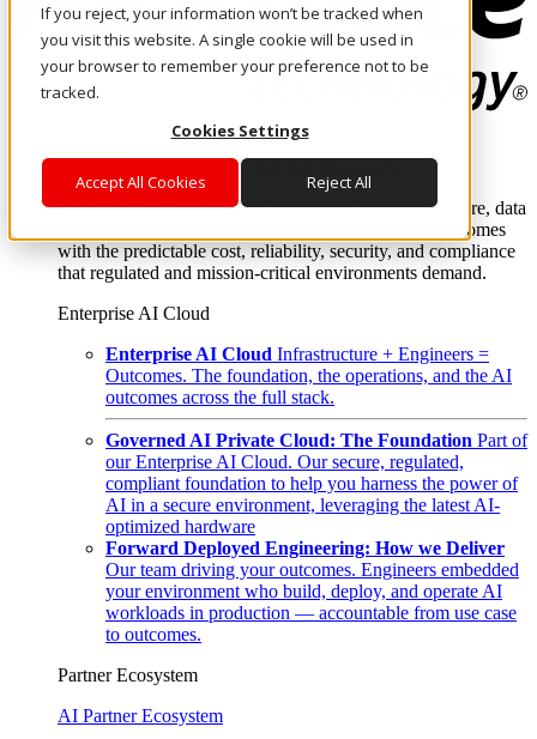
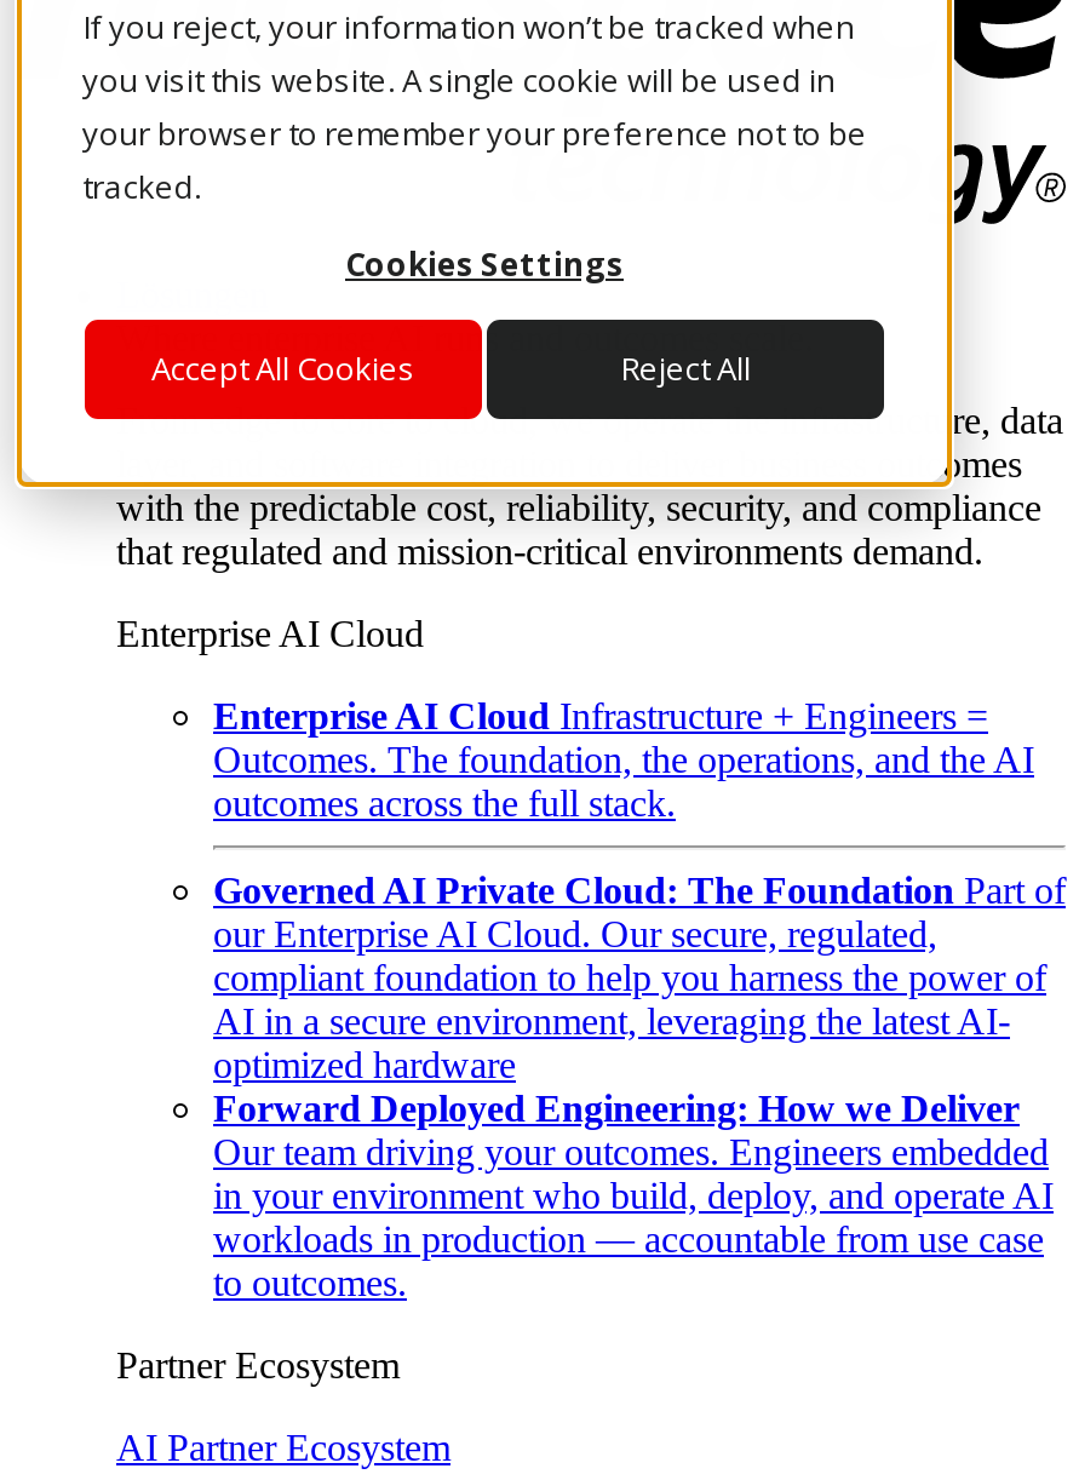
[105,581,502,602] your environment who build, deploy, and operate AI -> [213,1175,1054,1216] in your environment who build, deploy, and operate AI

